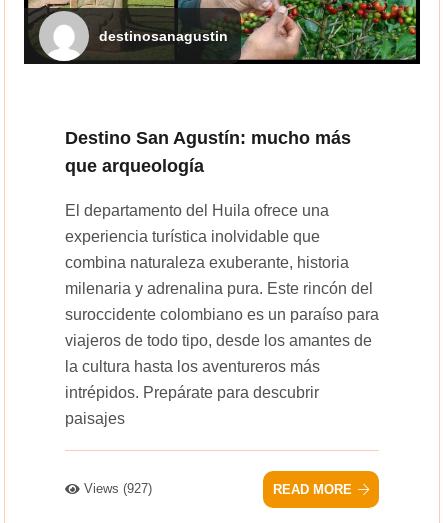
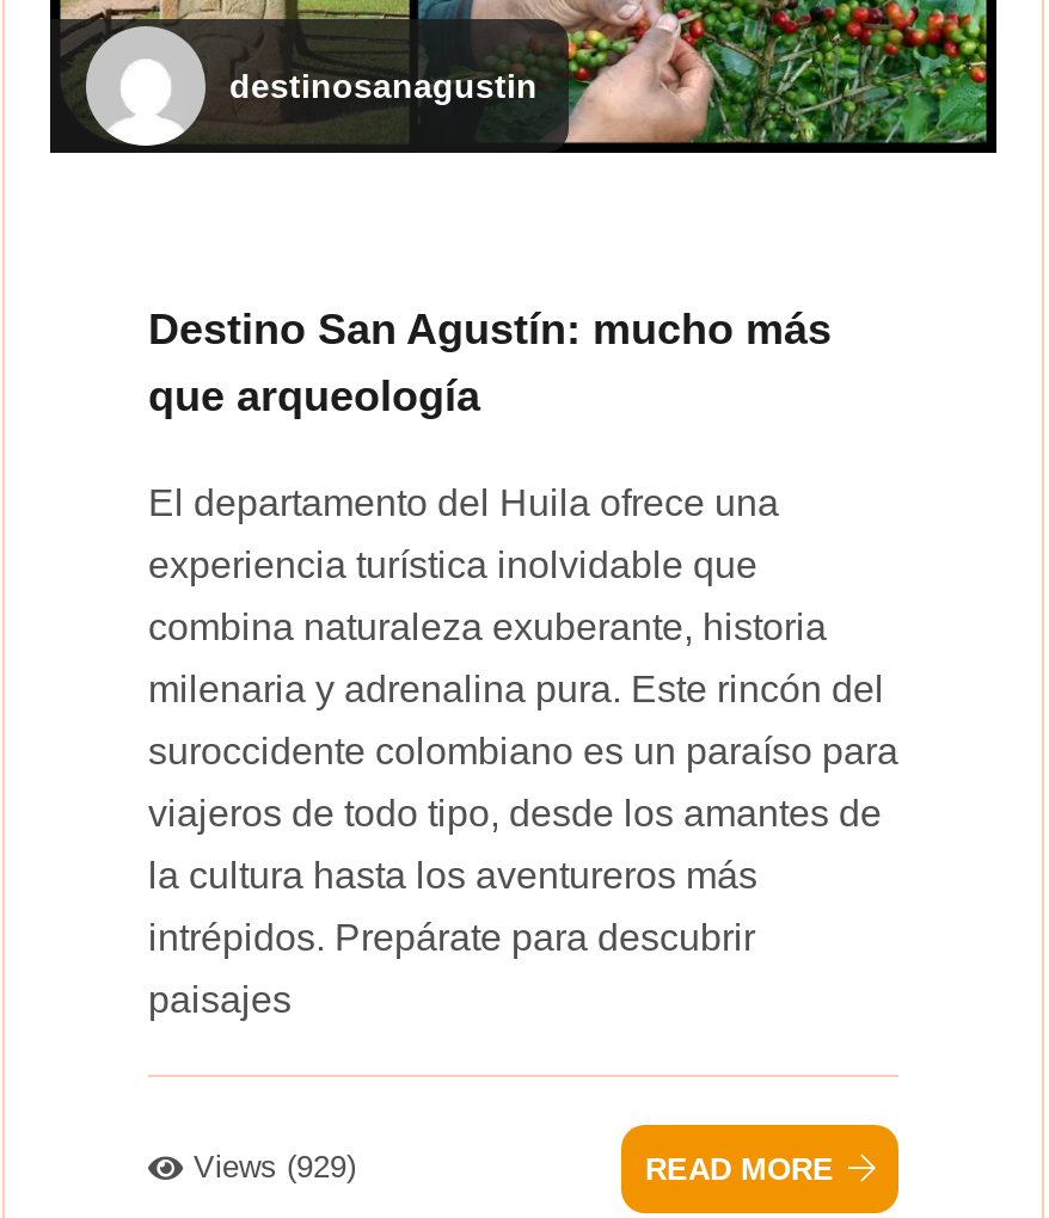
[84,481,152,496] Views (927) -> [194,1150,356,1186] Views (929)

